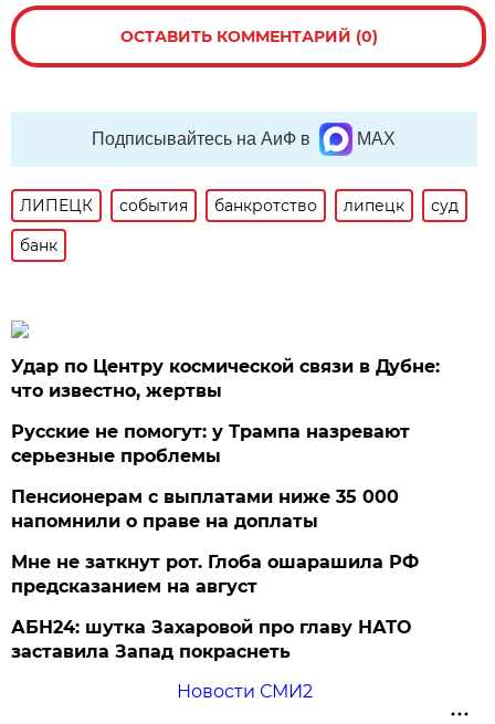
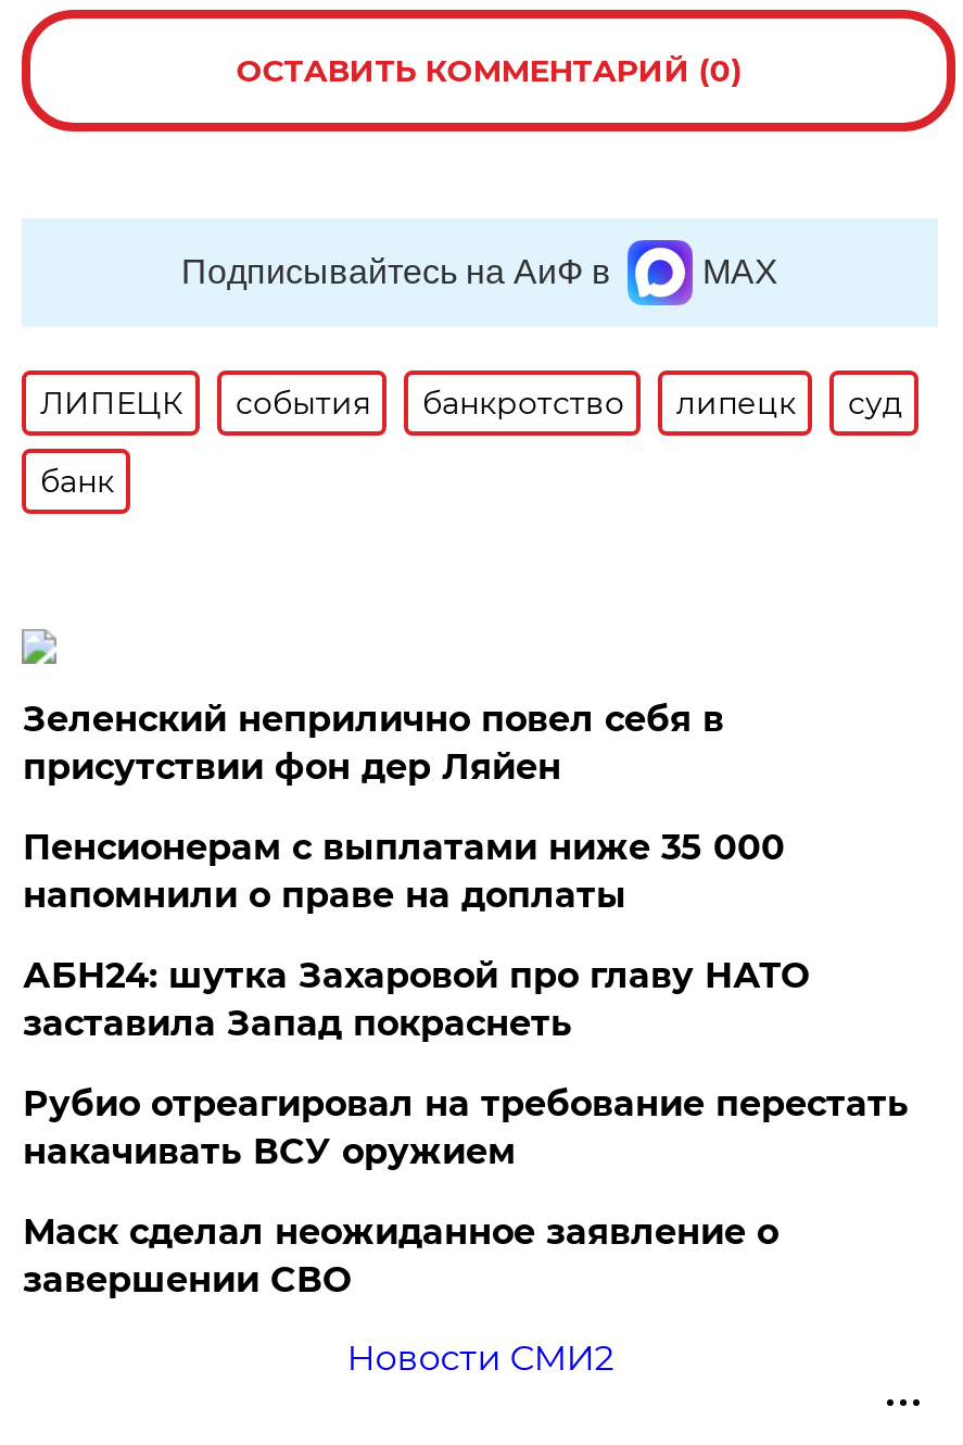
[11,356,440,466] Удар по Центру космической связи в Дубне: | что известно, жертвы | Русские не помогут: у Трампа назревают | серьезные проблемы -> [23,699,724,788] Зеленский неприлично повел cебя в | присутствии фон дер Ляйен
moved [11,486,399,532] -> [23,827,785,916]: Пенсионерам с выплатами ниже 35 000 | напомнили о праве на доплаты
[11,552,419,597] Мне не заткнут рот. Глоба ошарашила РФ | предсказанием на август -> none
moved [11,617,411,662] -> [23,955,809,1044]: АБН24: шутка Захаровой про главу НАТО | заставила Запад покраснеть
none -> [23,1083,908,1300] Рубио отреагировал на требование перестать | накачивать ВСУ оружием | Маск сделал неожиданное заявление о | завершении СВО

